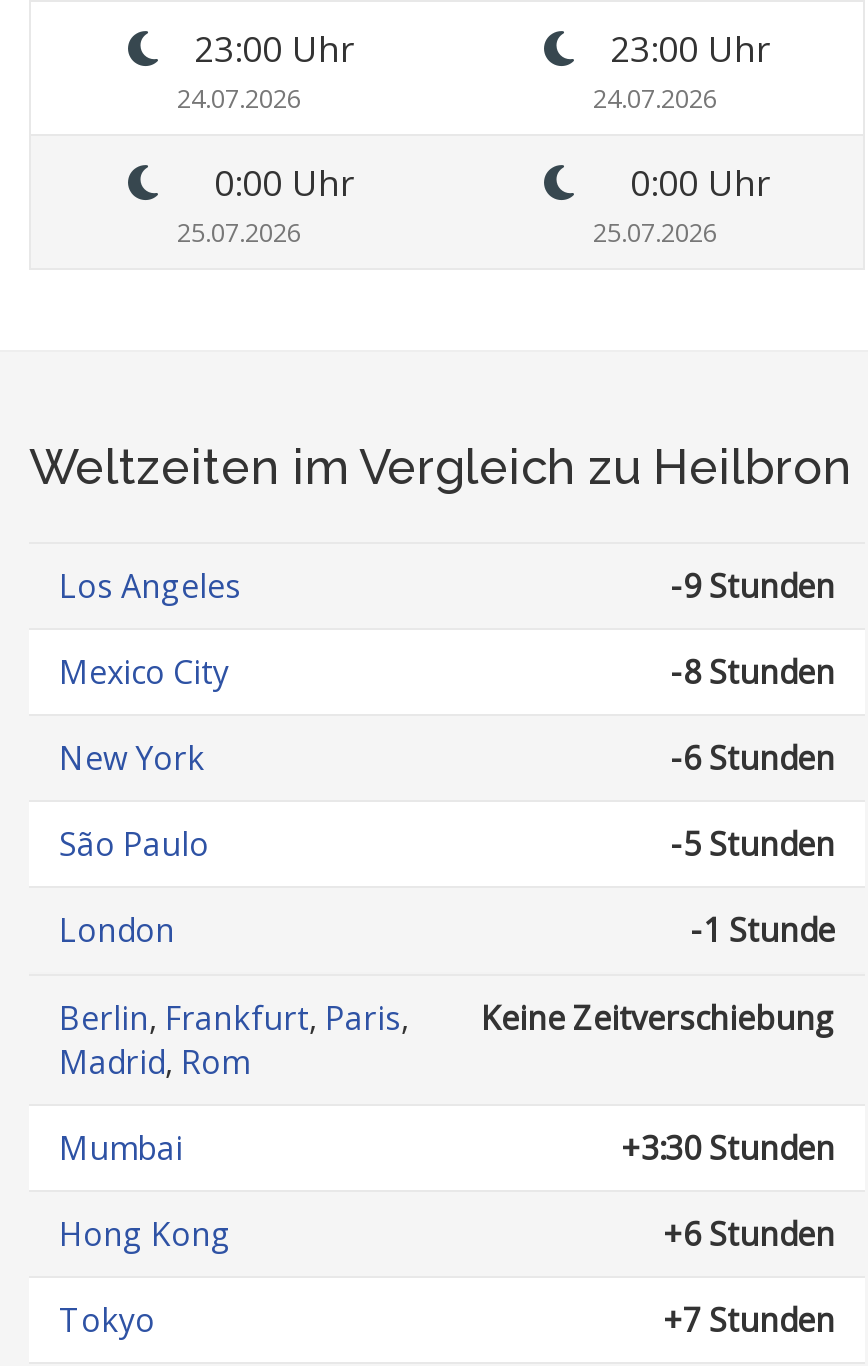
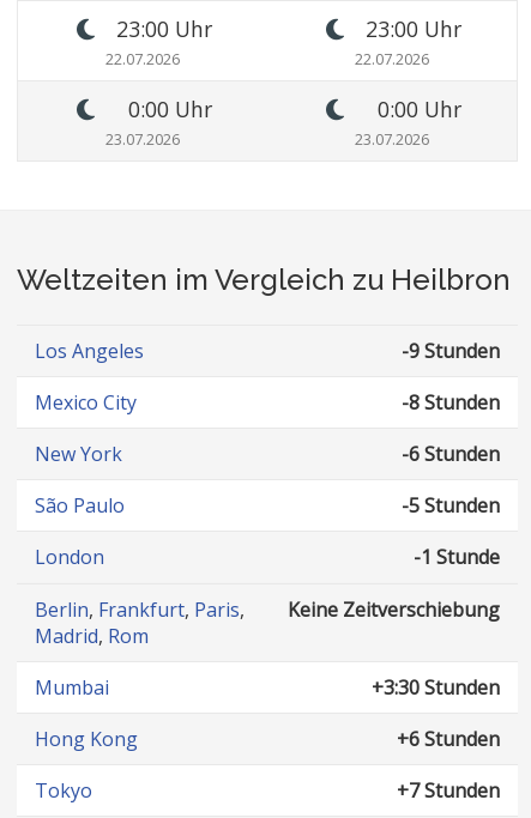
[177,80,301,116] 24.07.2026 -> [105,48,180,69] 22.07.2026
[593,80,717,116] 24.07.2026 -> [355,48,429,69] 22.07.2026
[177,214,301,250] 25.07.2026 -> [105,128,180,150] 23.07.2026
[593,214,717,250] 25.07.2026 -> [355,128,429,150] 23.07.2026

